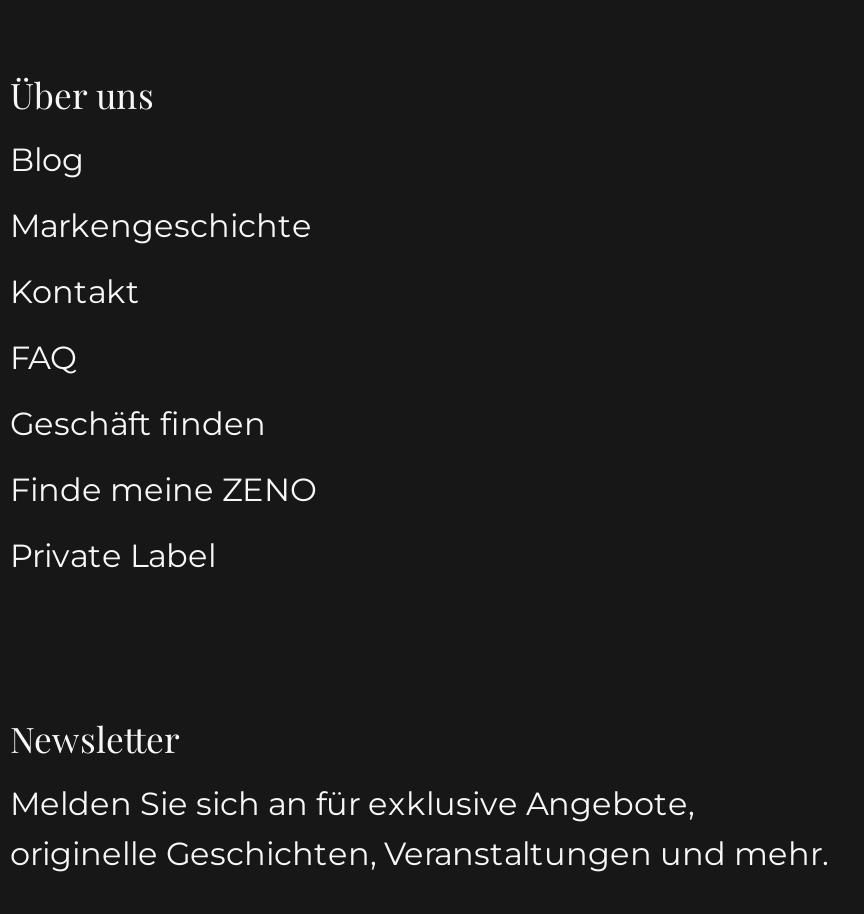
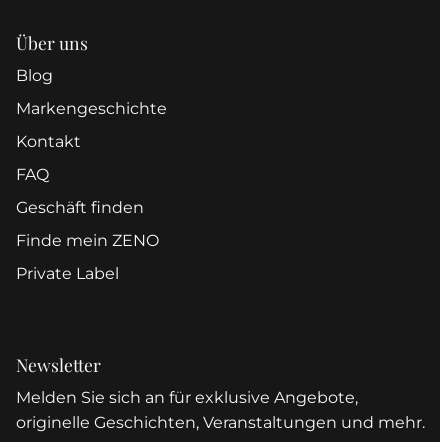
[10,471,316,509] Finde meine ZENO -> [16,231,159,250] Finde mein ZENO

